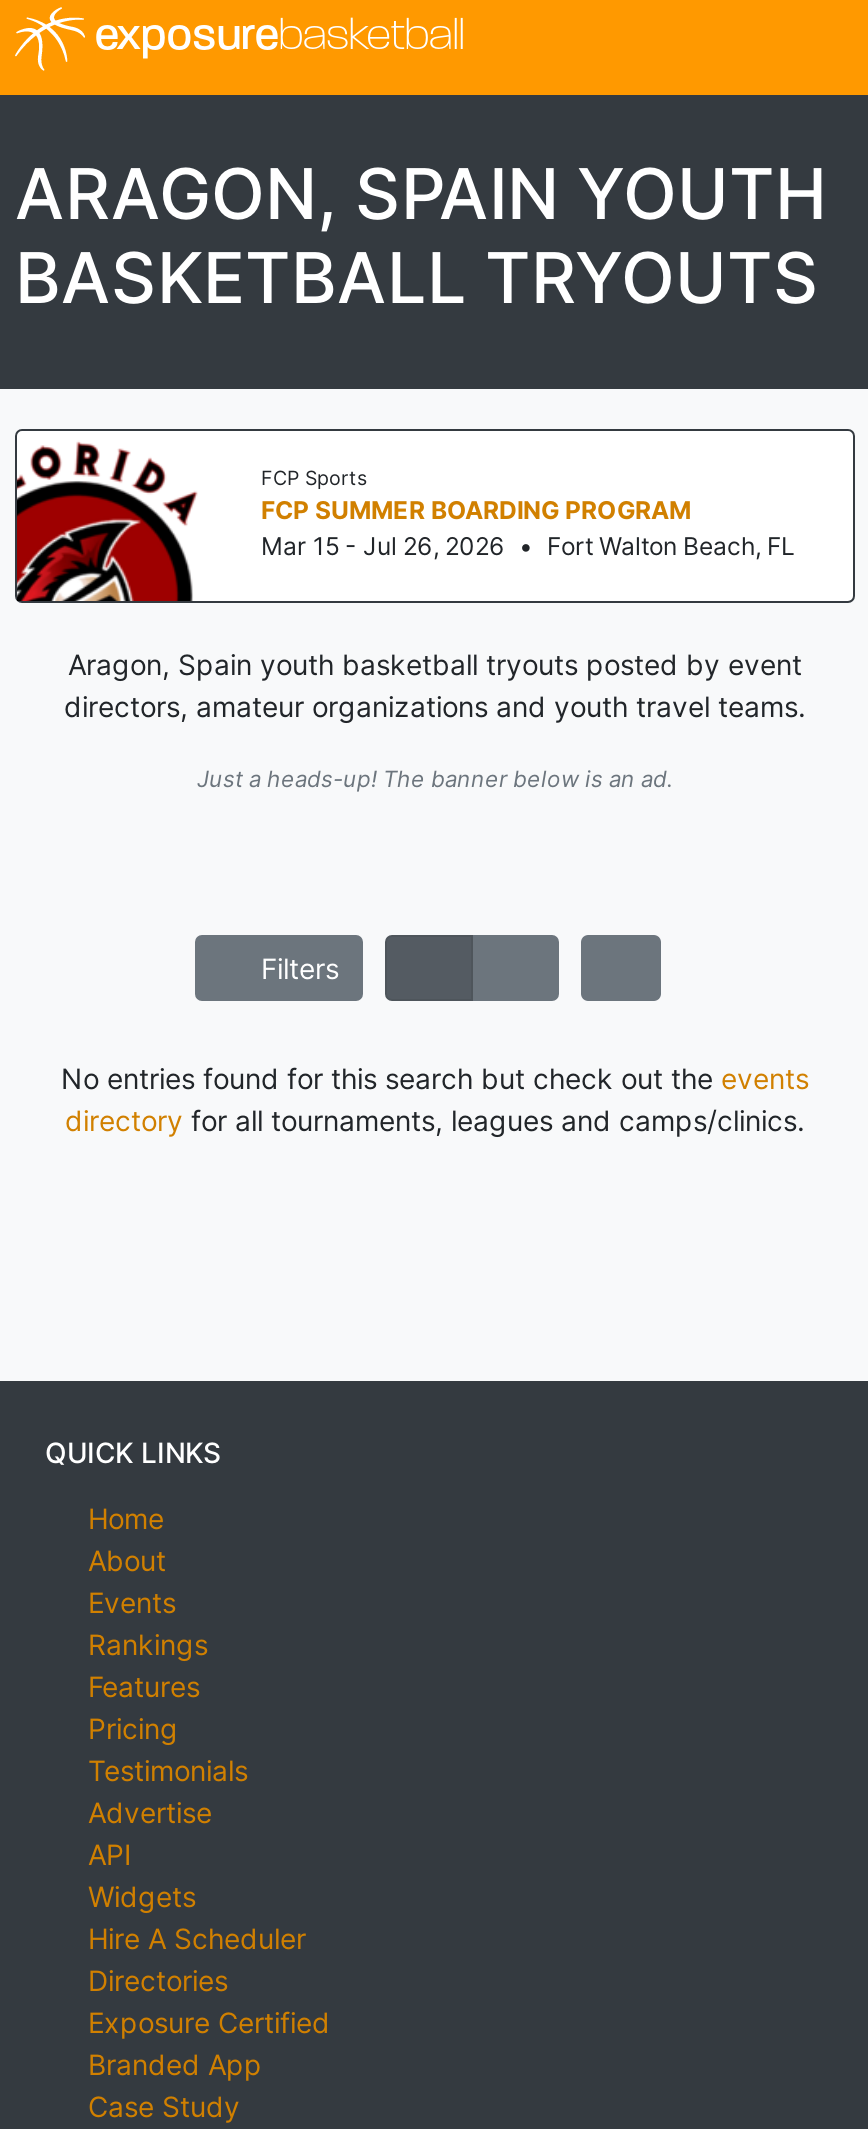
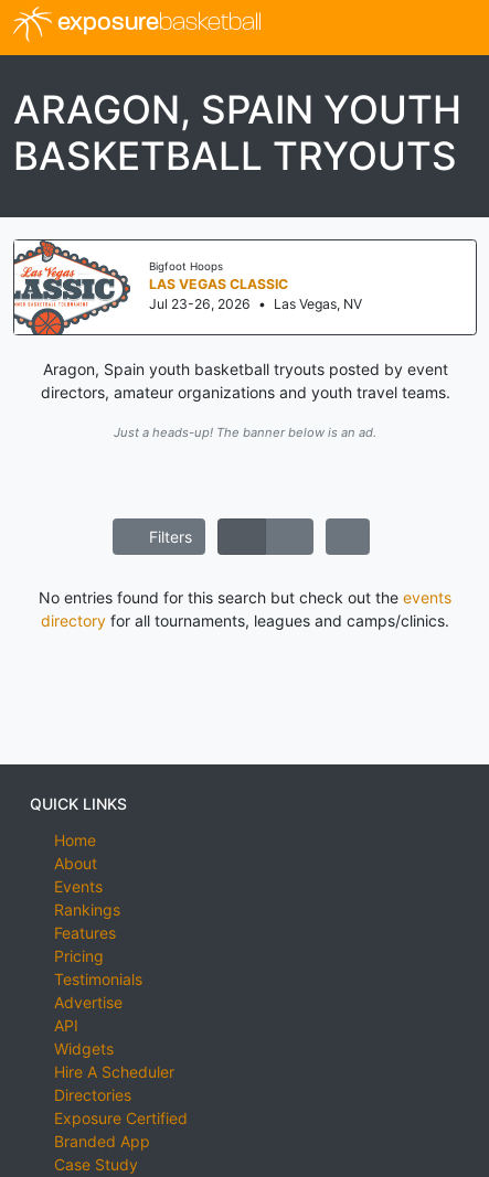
[15,431,795,603] [image] | FCP Sports | FCP SUMMER BOARDING PROGRAM | Mar 15 - Jul 26, 2026 • Fort Walton Beach, FL -> [13,239,362,335] [image] | Bigfoot Hoops | LAS VEGAS CLASSIC | Jul 23-26, 2026 • Las Vegas, NV

